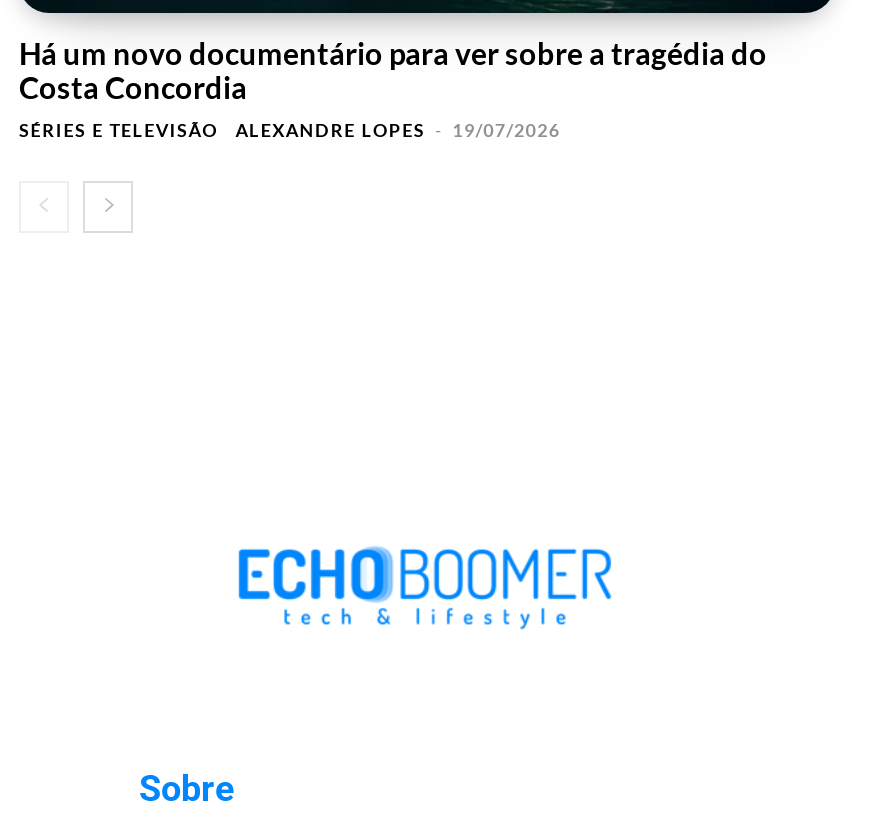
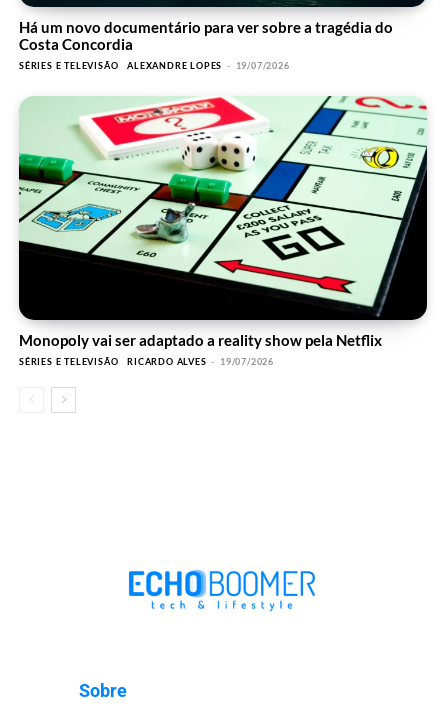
none -> [18,95,428,367] [image] | Monopoly vai ser adaptado a reality show pela Netflix | SÉRIES E TELEVISÃO | RICARDO ALVES - 19/07/2026

